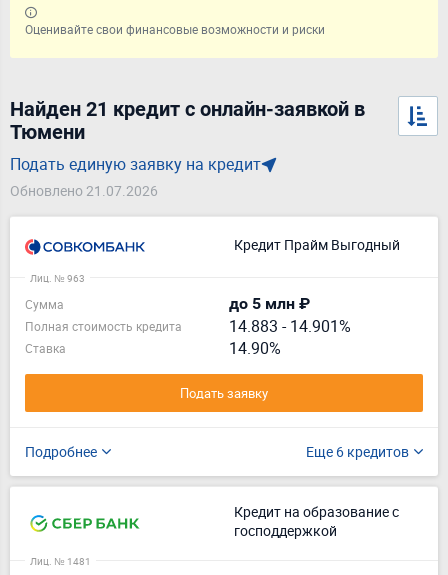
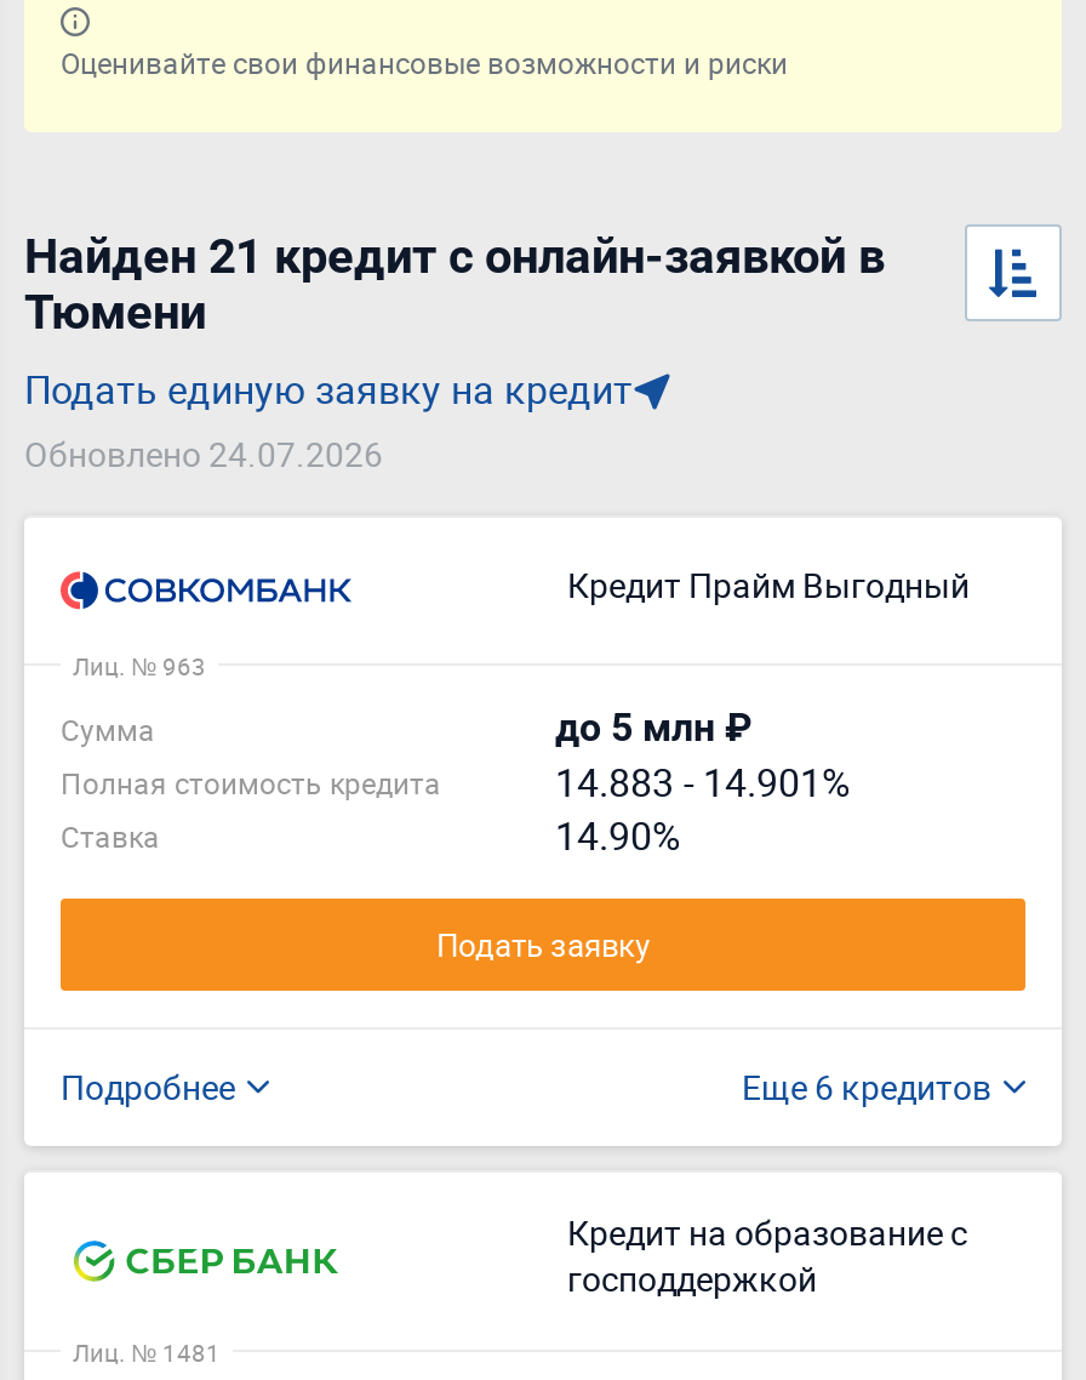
[10,181,158,200] Обновлено 21.07.2026 -> [24,430,383,477] Обновлено 24.07.2026

